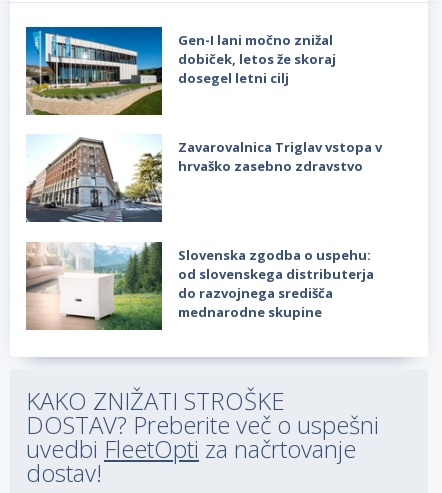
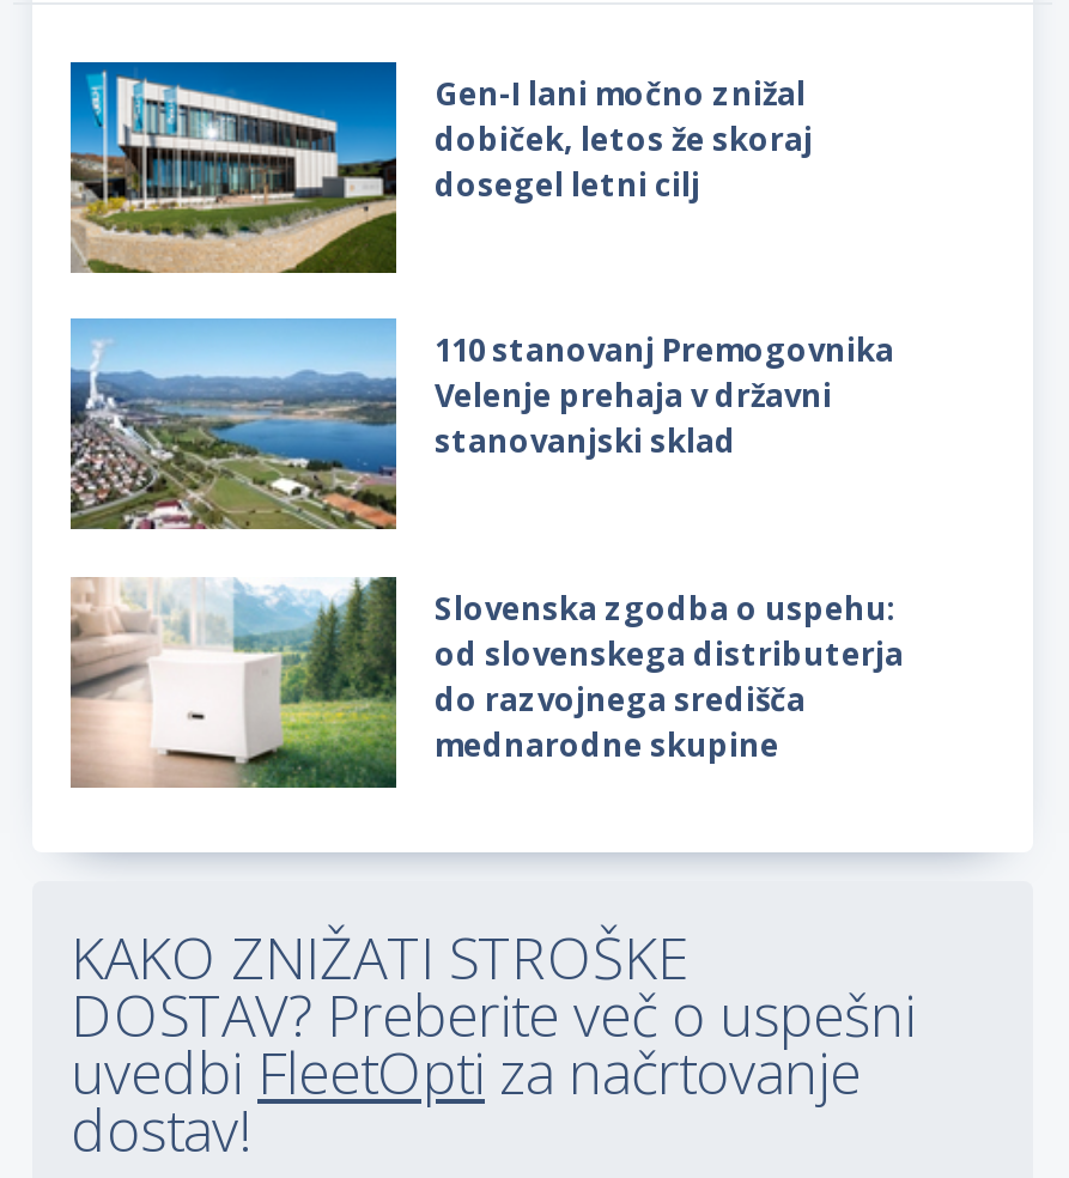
[25,134,382,223] [image] | Zavarovalnica Triglav vstopa v | hrvaško zasebno zdravstvo -> [68,316,894,532] [image] | 110 stanovanj Premogovnika | Velenje prehaja v državni | stanovanjski sklad

